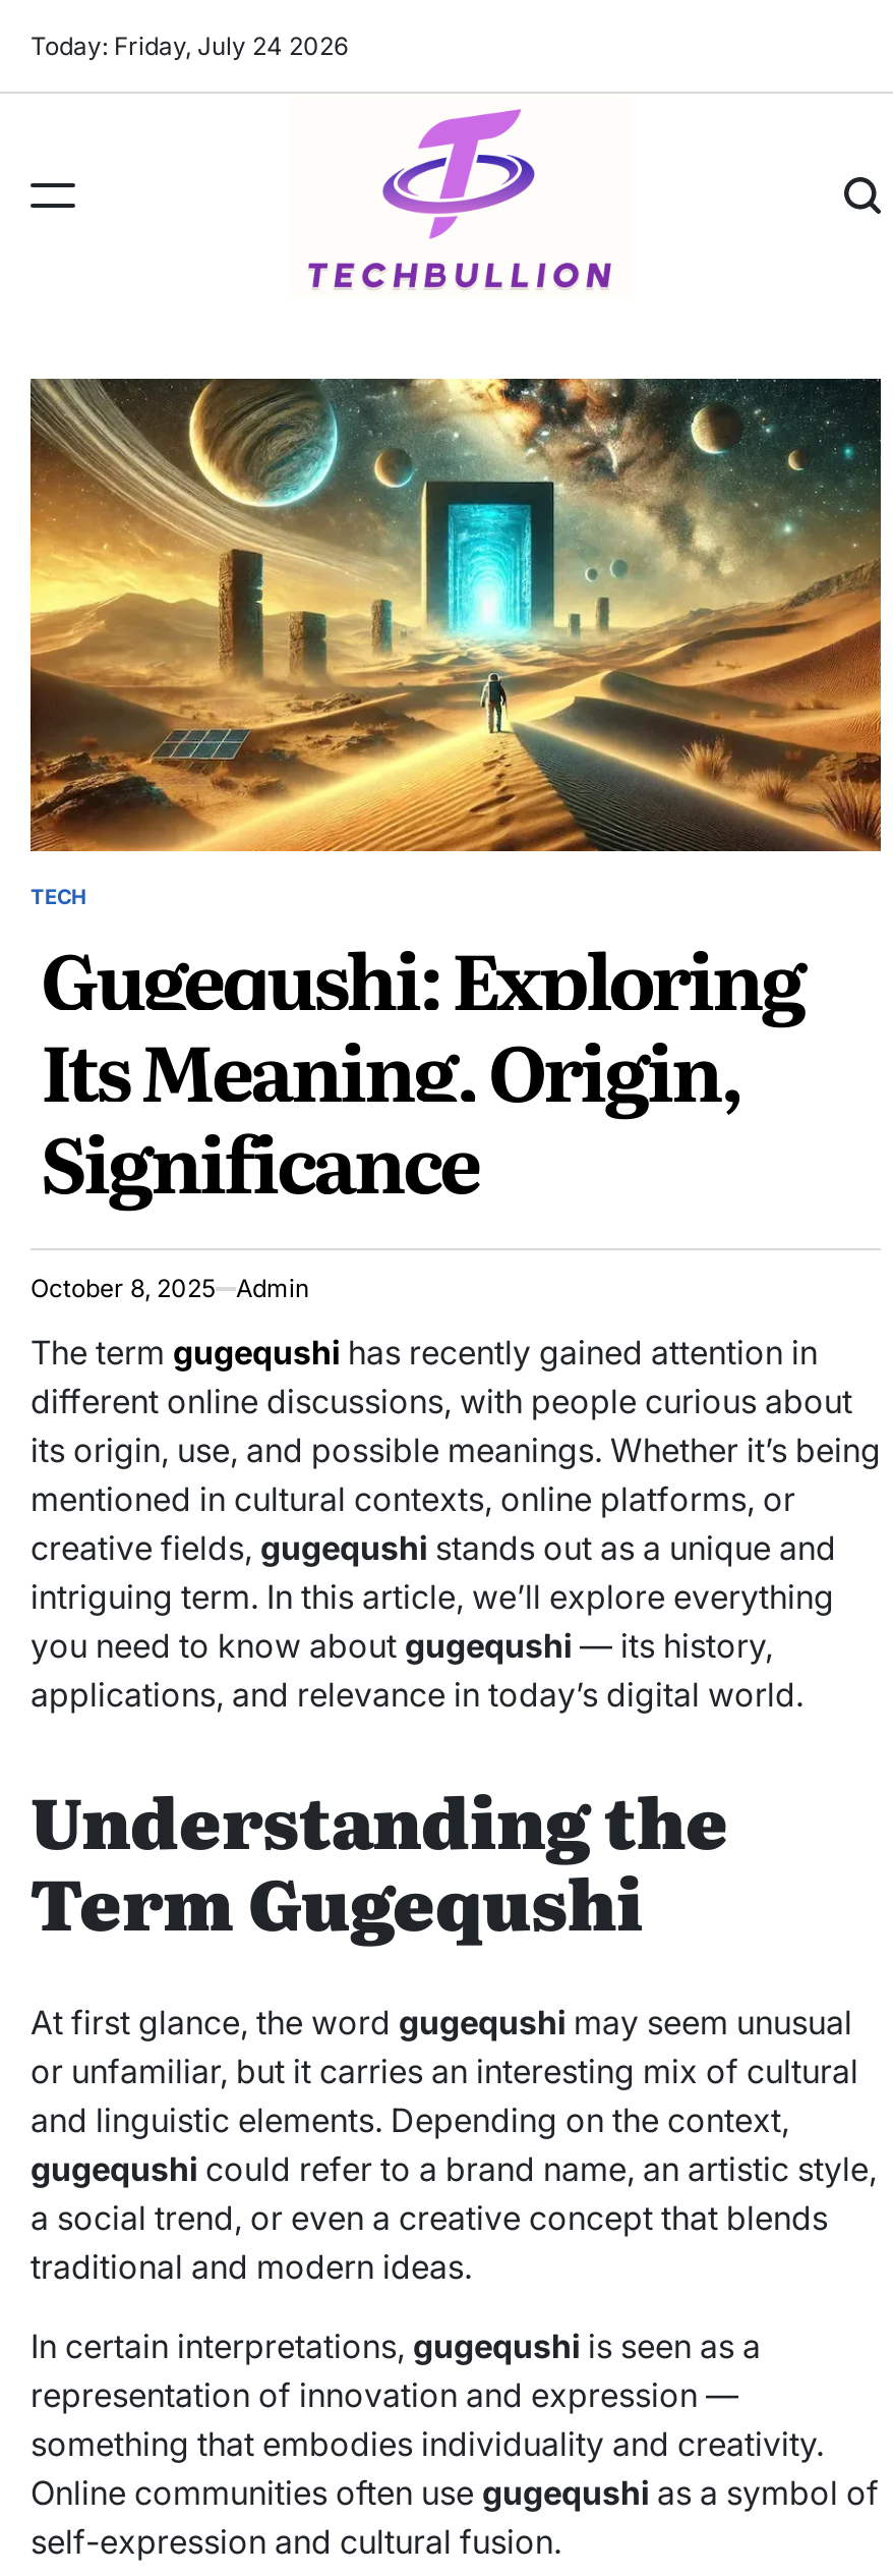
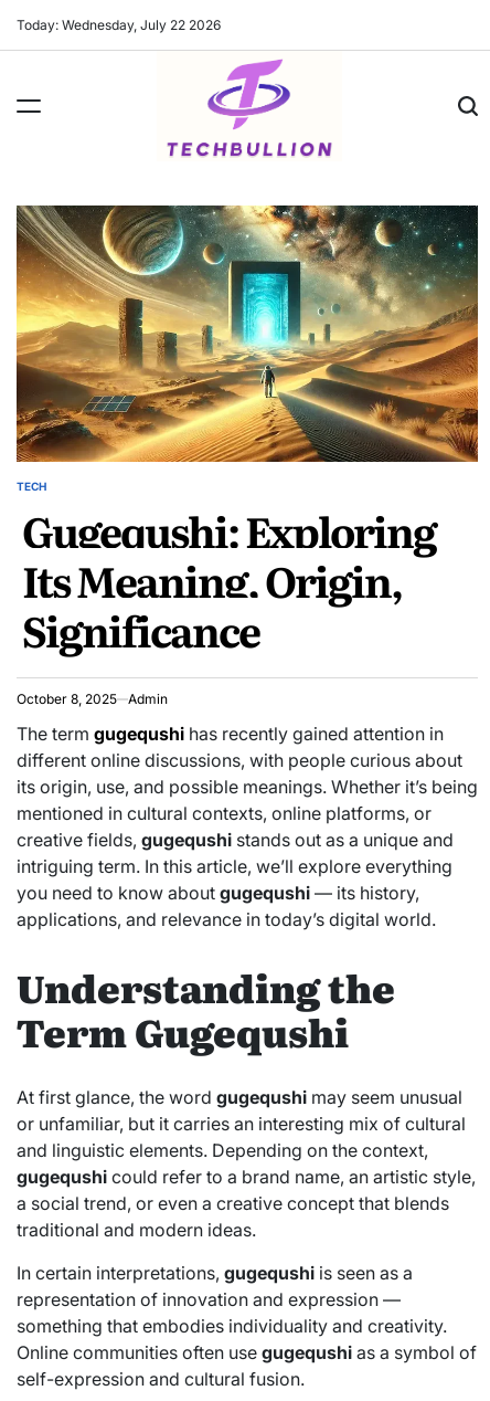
[31,30,348,60] Today: Friday, July 24 2026 -> [17,16,221,33] Today: Wednesday, July 22 2026

